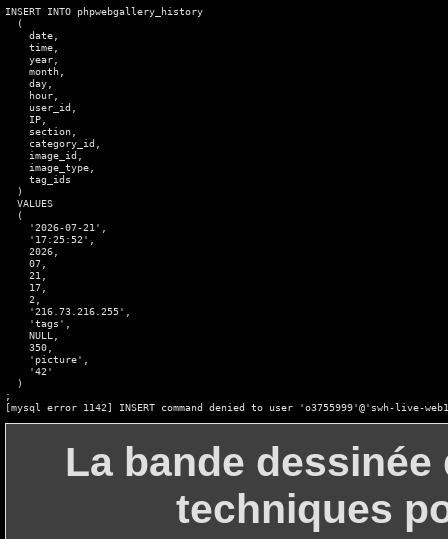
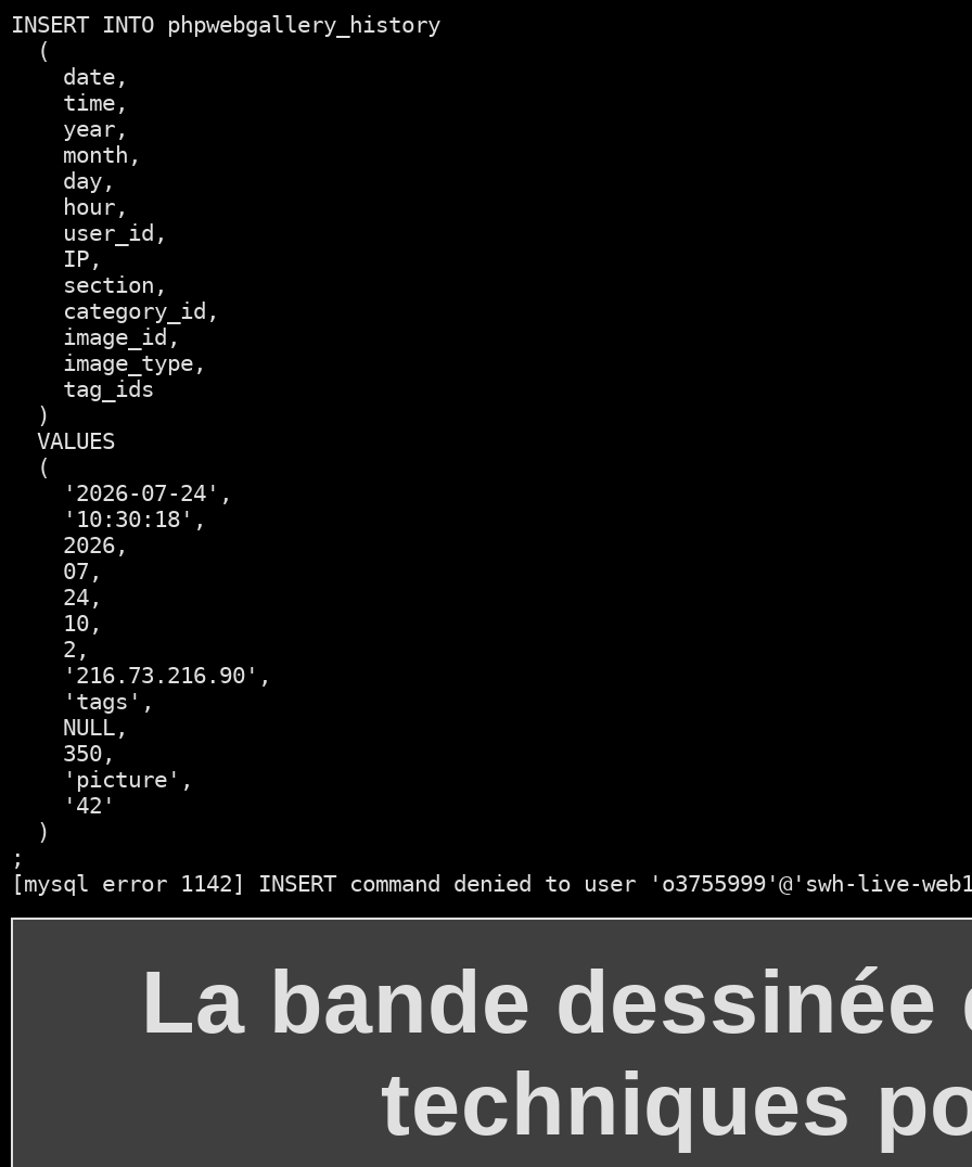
[5,221,107,233] '2026-07-21', -> [11,479,232,505] '2026-07-24',
[5,233,95,245] '17:25:52', -> [11,505,206,531] '10:30:18',
[5,269,47,281] 21, -> [11,583,102,610] 24,
[5,281,47,293] 17, -> [11,610,102,636] 10,
[5,305,131,317] '216.73.216.255', -> [11,662,271,688] '216.73.216.90',

